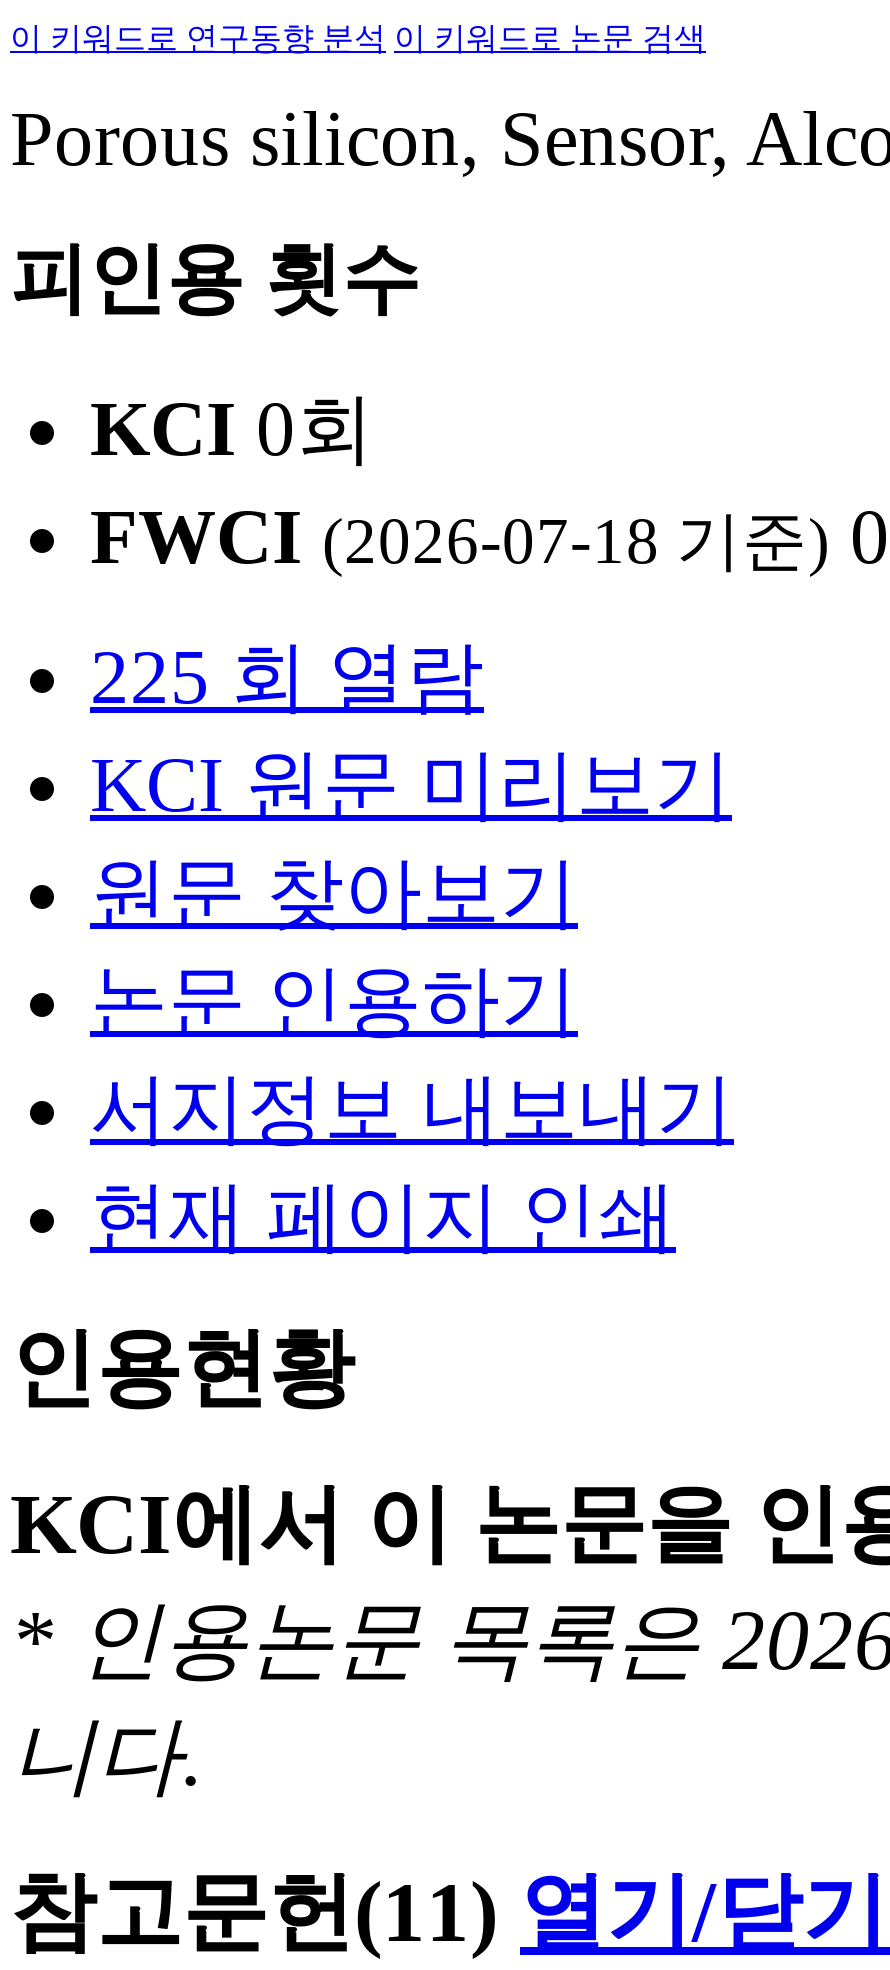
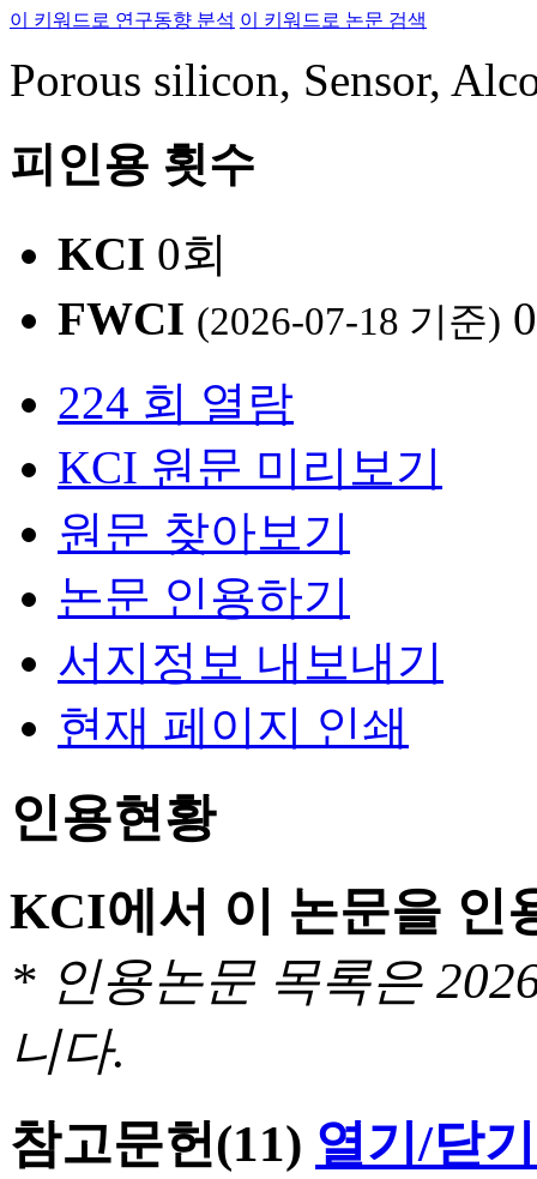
[90,633,484,719] 225 회 열람 -> [58,377,294,428] 224 회 열람

